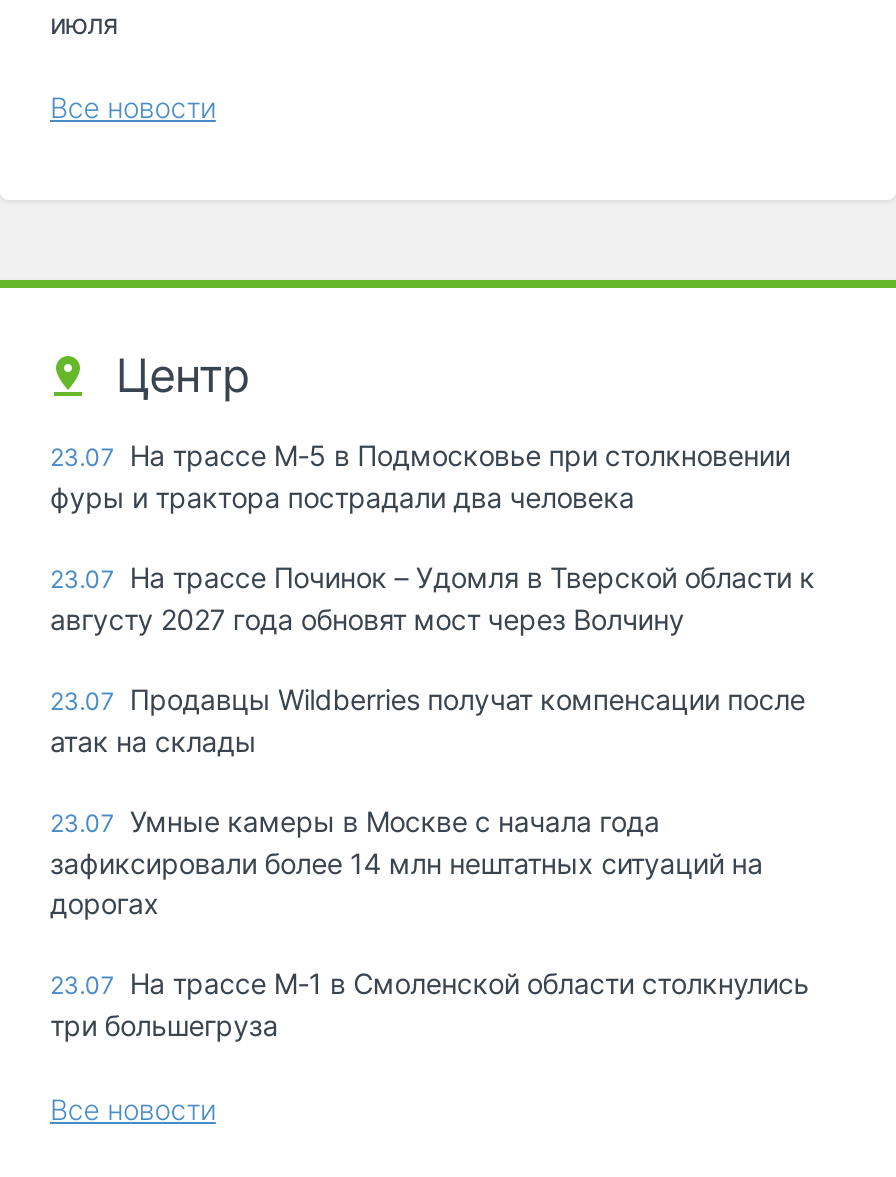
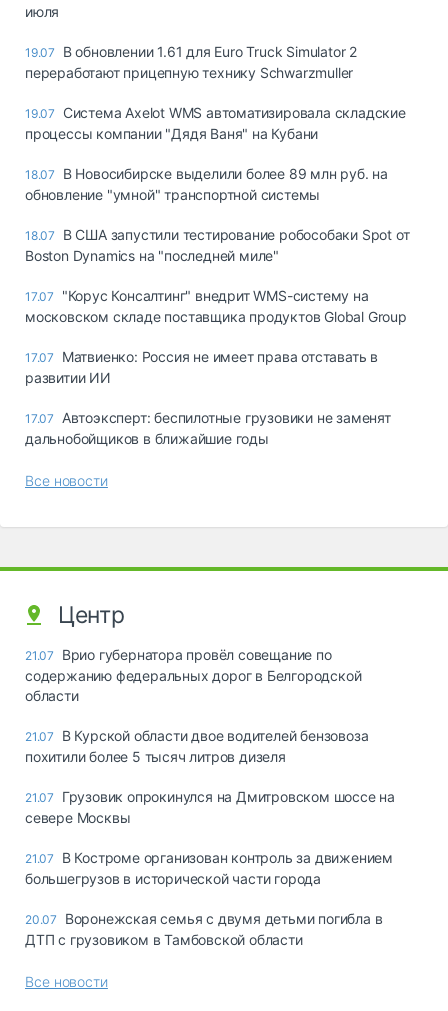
none -> [25,43,409,447] 19.07 В обновлении 1.61 для Euro Truck Simulator 2 | переработают прицепную технику Schwarzmuller | 19.07 Система Axelot WMS автоматизировала складские | процессы компании "Дядя Ваня" на Кубани | 18.07 В Новосибирске выделили более 89 млн руб. на | обновление "умной" транспортной системы | 18.07 В США запустили тестирование робособаки Spot от | Boston Dynamics на "последней миле" | 17.07 "Корус Консалтинг" внедрит WMS-систему на | московском складе поставщика продуктов Global Group | 17.07 Матвиенко: Россия не имеет права отставать в | развитии ИИ | 17.07 Автоэксперт: беспилотные грузовики не заменят | дальнобойщиков в ближайшие годы
[50,438,790,514] 23.07 На трассе М-5 в Подмосковье при столкновении | фуры и трактора пострадали два человека -> [25,646,361,704] 21.07 Врио губернатора провёл совещание по | содержанию федеральных дорог в Белгородской | области
[50,560,815,636] 23.07 На трассе Починок – Удомля в Тверской области к | августу 2027 года обновят мост через Волчину -> [25,727,368,765] 21.07 В Курской области двое водителей бензовоза | похитили более 5 тысяч литров дизеля
[50,682,805,758] 23.07 Продавцы Wildberries получат компенсации после | атак на склады -> [25,788,395,826] 21.07 Грузовик опрокинулся на Дмитровском шоссе на | севере Москвы
[50,804,763,920] 23.07 Умные камеры в Москве с начала года | зафиксировали более 14 млн нештатных ситуаций на | дорогах -> [25,849,393,887] 21.07 В Костроме организован контроль за движением | большегрузов в исторической части города
[50,966,809,1042] 23.07 На трассе М-1 в Смоленской области столкнулись | три большегруза -> [25,910,382,948] 20.07 Воронежская семья с двумя детьми погибла в | ДТП с грузовиком в Тамбовской области

